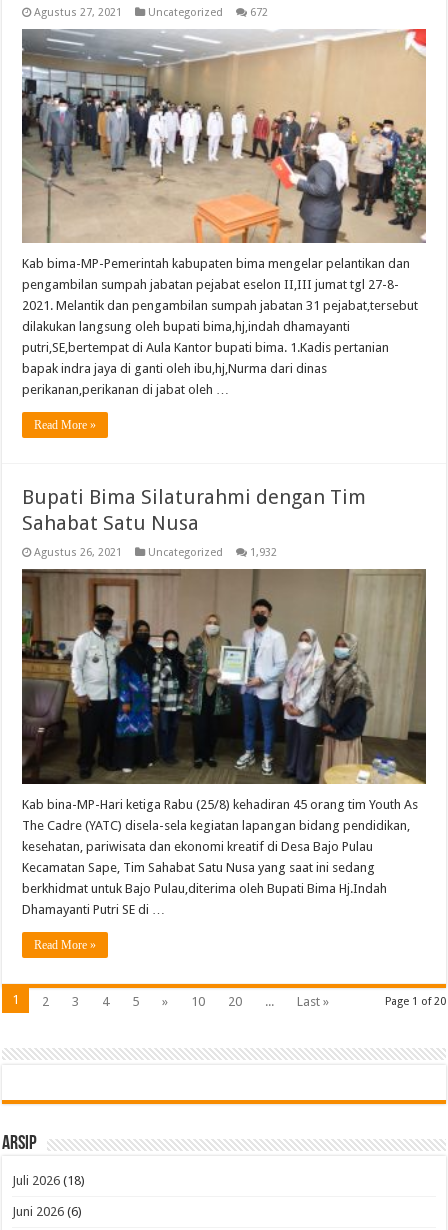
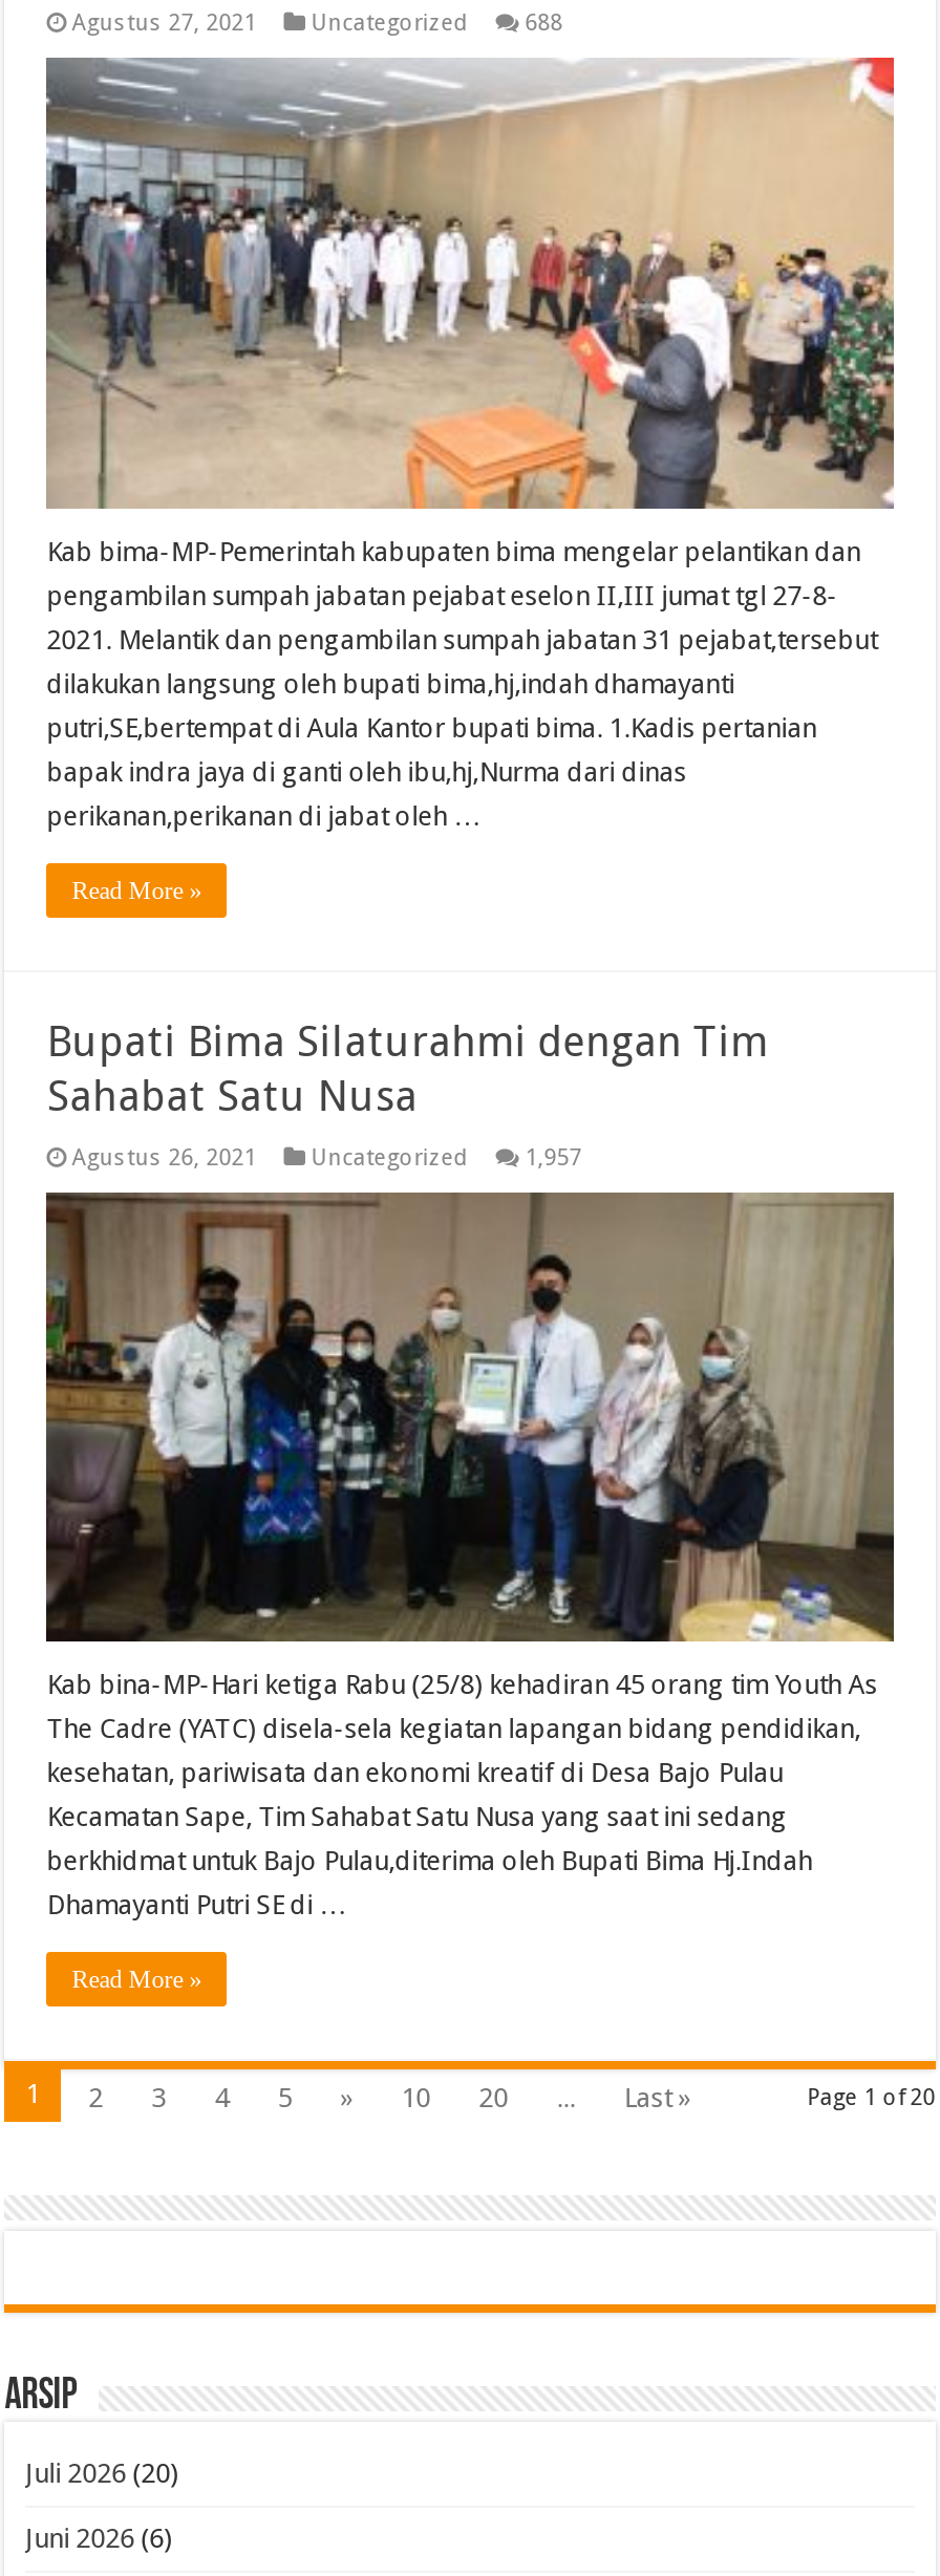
[250,6,268,19] 672 -> [525,9,563,36] 688
[250,546,277,559] 1,932 -> [525,1143,582,1170] 1,957
[12,1173,85,1188] Juli 2026 (18) -> [26,2458,179,2489] Juli 2026 (20)

